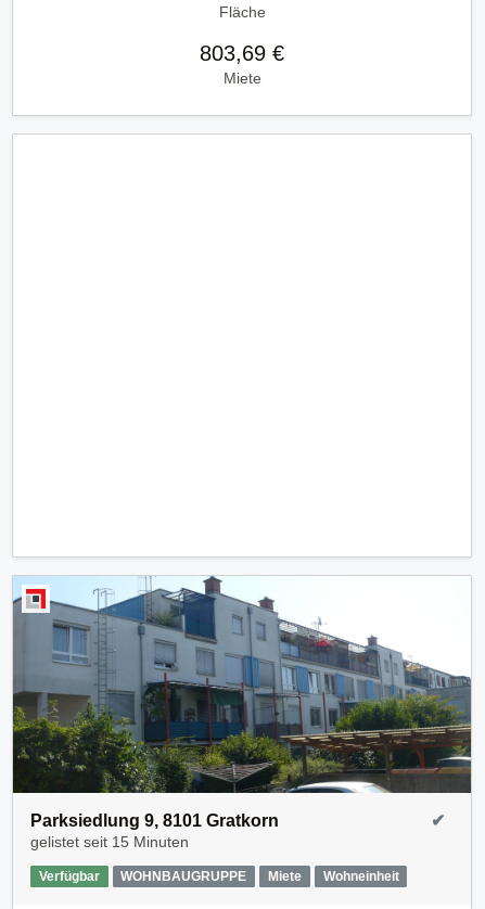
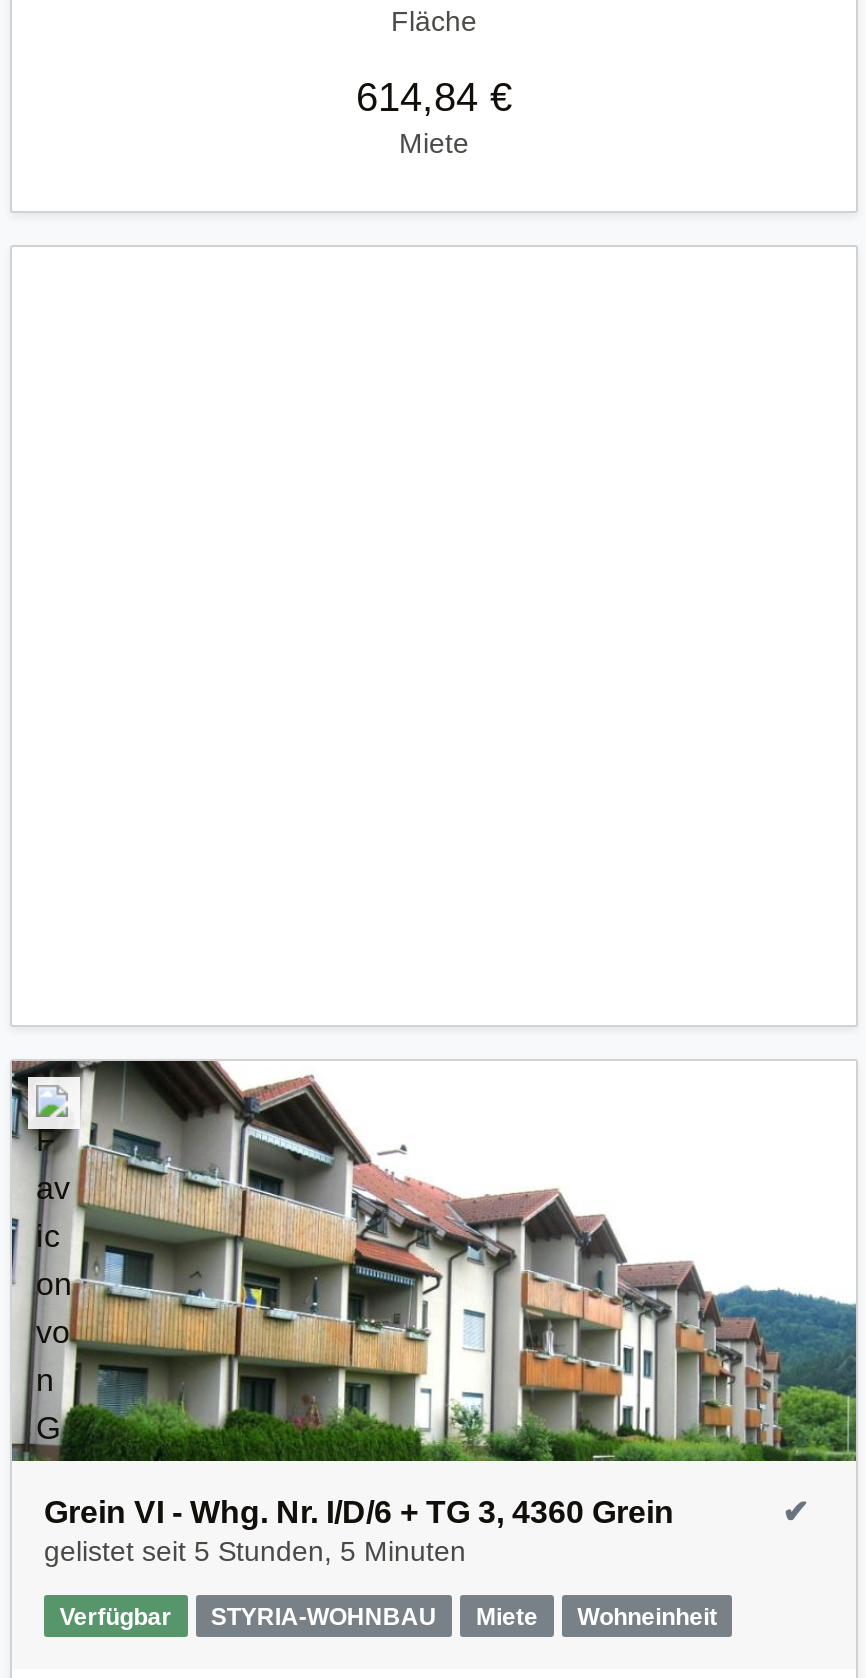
[200,41,284,65] 803,69 € -> [356,76,512,120] 614,84 €
[12,575,472,850] [image] | Parksiedlung 9, 8101 Gratkorn | gelistet seit 15 Minuten -> [10,1058,856,1568] [image] | Grein VI - Whg. Nr. I/D/6 + TG 3, 4360 Grein | gelistet seit 5 Stunden, 5 Minuten
[121,869,247,884] WOHNBAUGRUPPE -> [211,1602,437,1630] STYRIA-WOHNBAU

